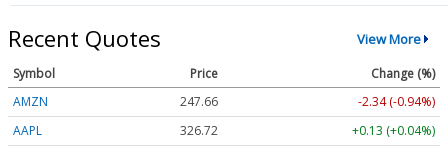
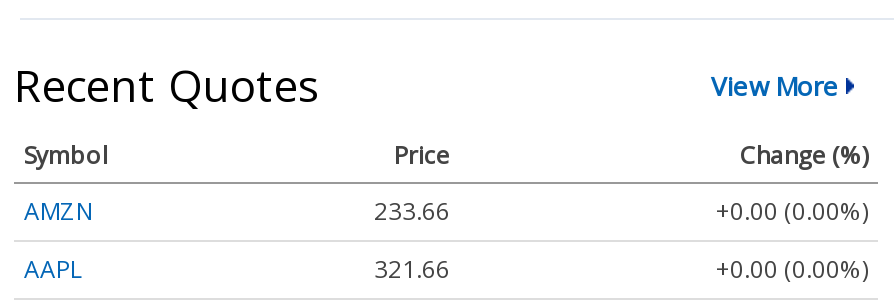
[180,93,218,110] 247.66 -> [374,195,450,229] 233.66
[358,93,435,110] -2.34 (-0.94%) -> [716,195,868,229] +0.00 (0.00%)
[180,122,218,139] 326.72 -> [374,253,450,287] 321.66
[352,122,435,139] +0.13 (+0.04%) -> [716,253,868,287] +0.00 (0.00%)

